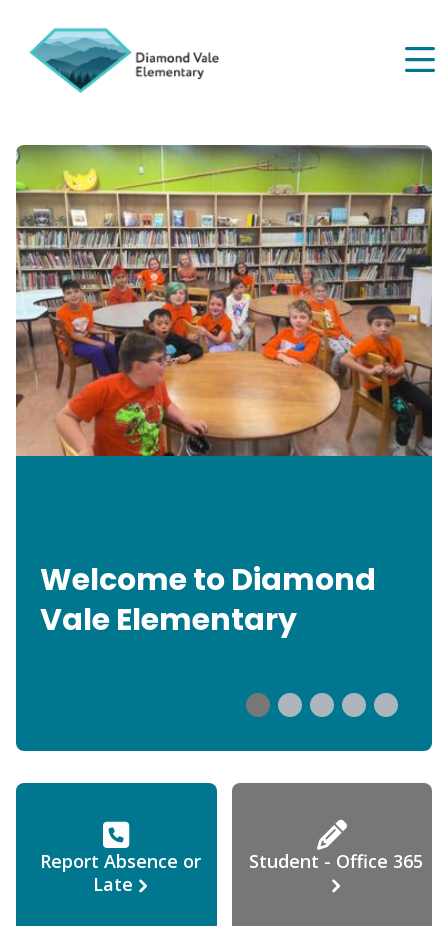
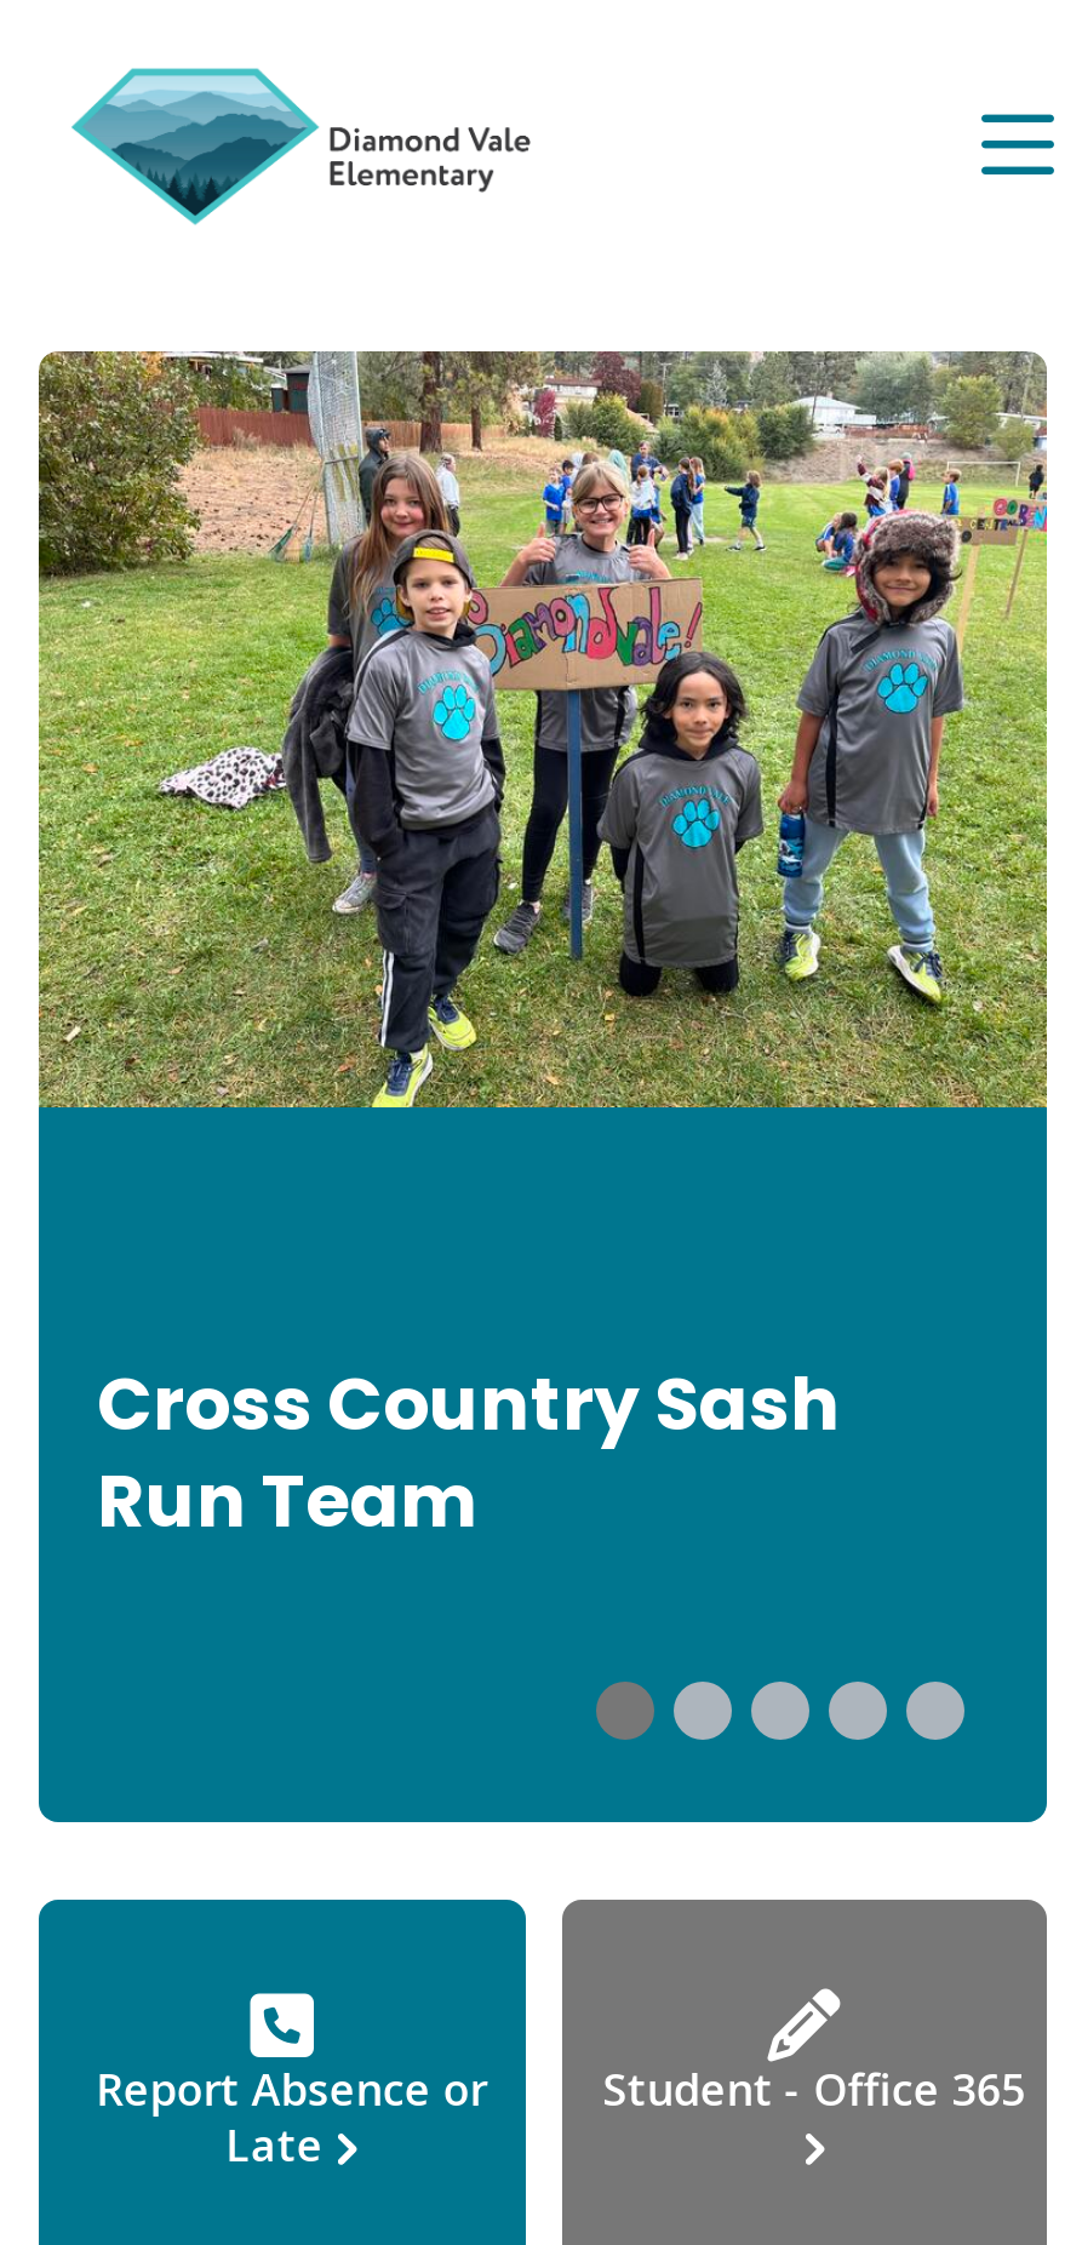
[15,145,433,457] [image] -> [36,349,1049,1110] [image]
[40,559,376,641] Welcome to Diamond | Vale Elementary -> [97,1355,841,1554] Cross Country Sash | Run Team

